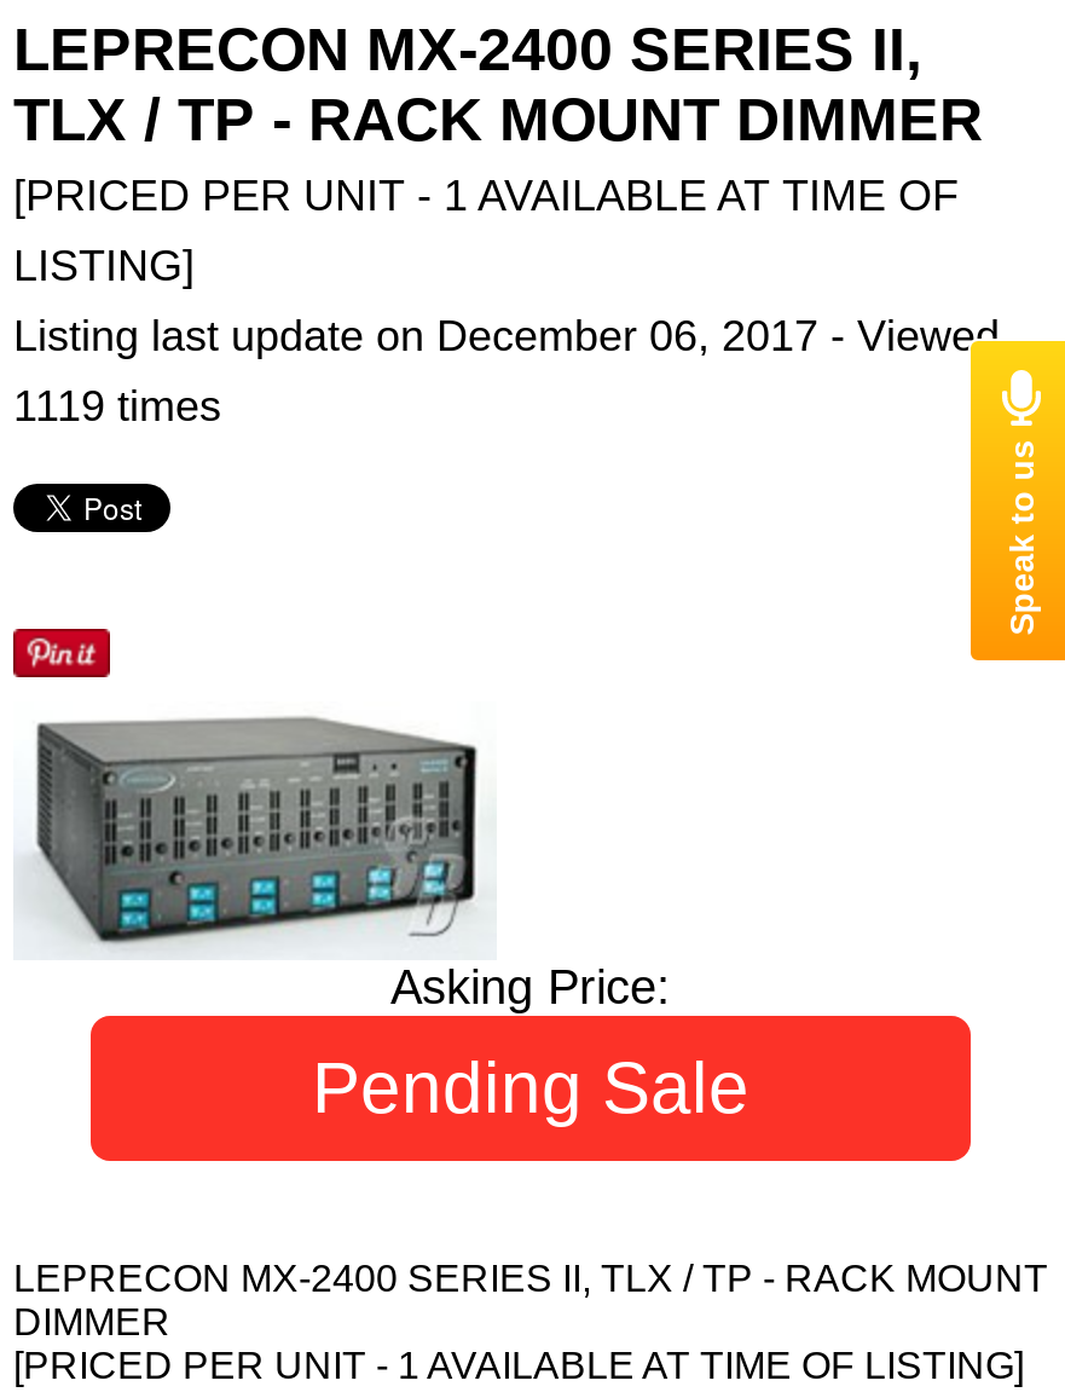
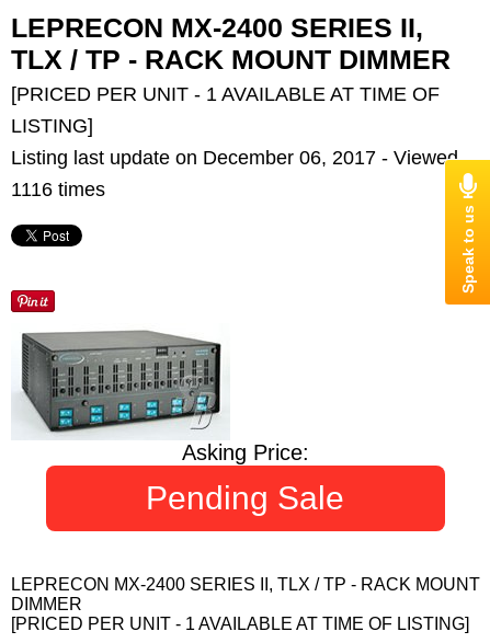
[13,382,221,431] 1119 times -> [11,179,105,200] 1116 times

